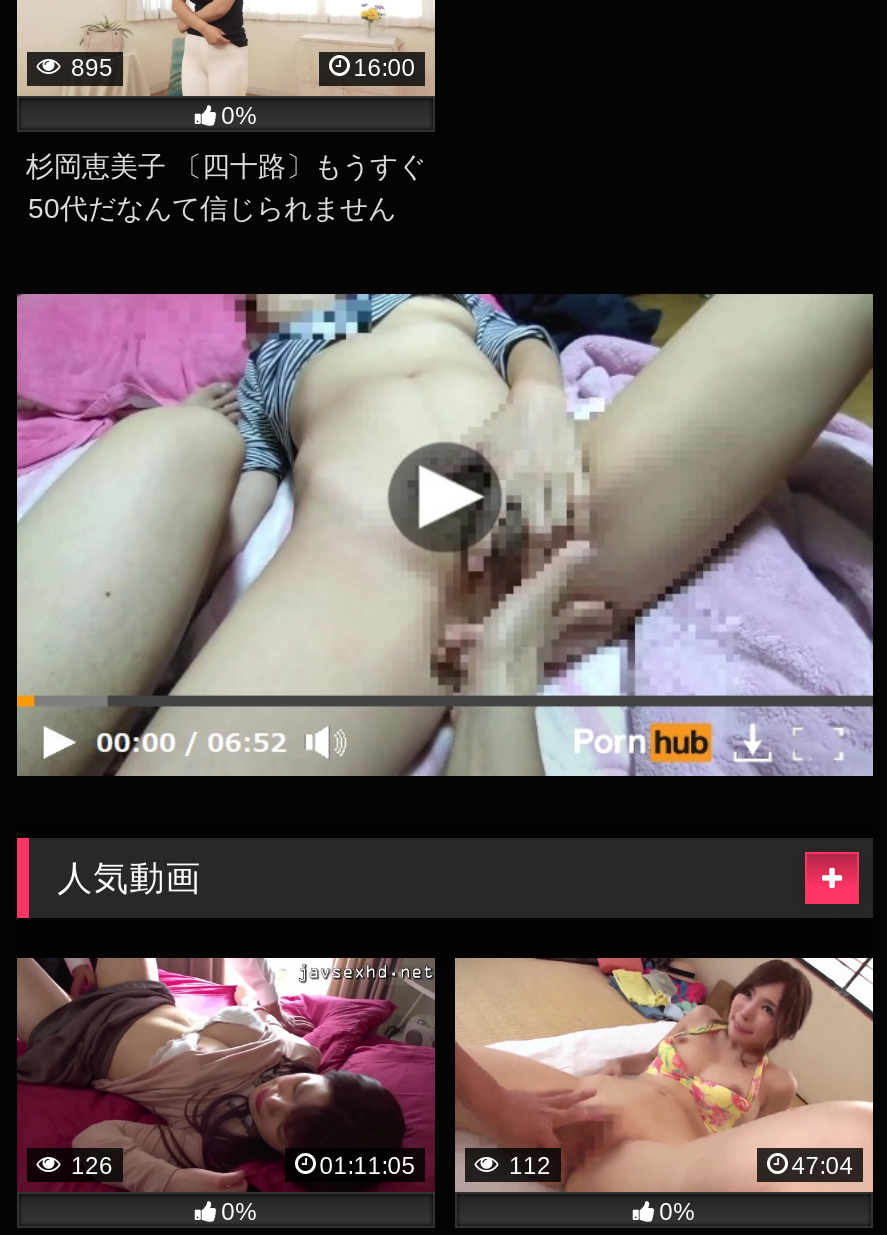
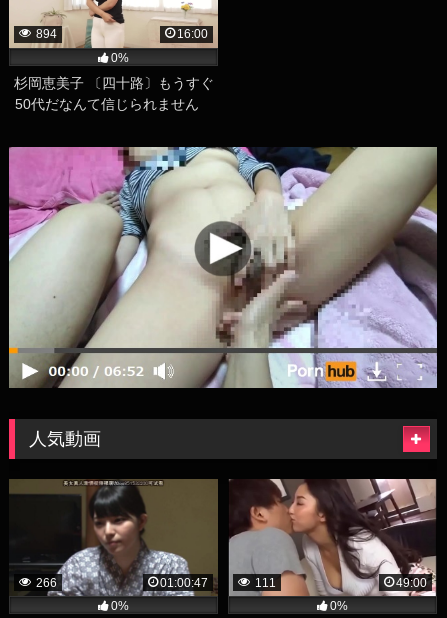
[65,54,113,82] 895 -> [33,27,57,41] 894
[15,956,435,1192] [image] | 126 -> [9,479,218,597] [image] | 266
[453,956,875,1192] [image] | 112 | 47:04 -> [228,478,437,596] [image] | 111 | 49:00
[319,1151,415,1179] 01:11:05 -> [160,576,208,590] 01:00:47

